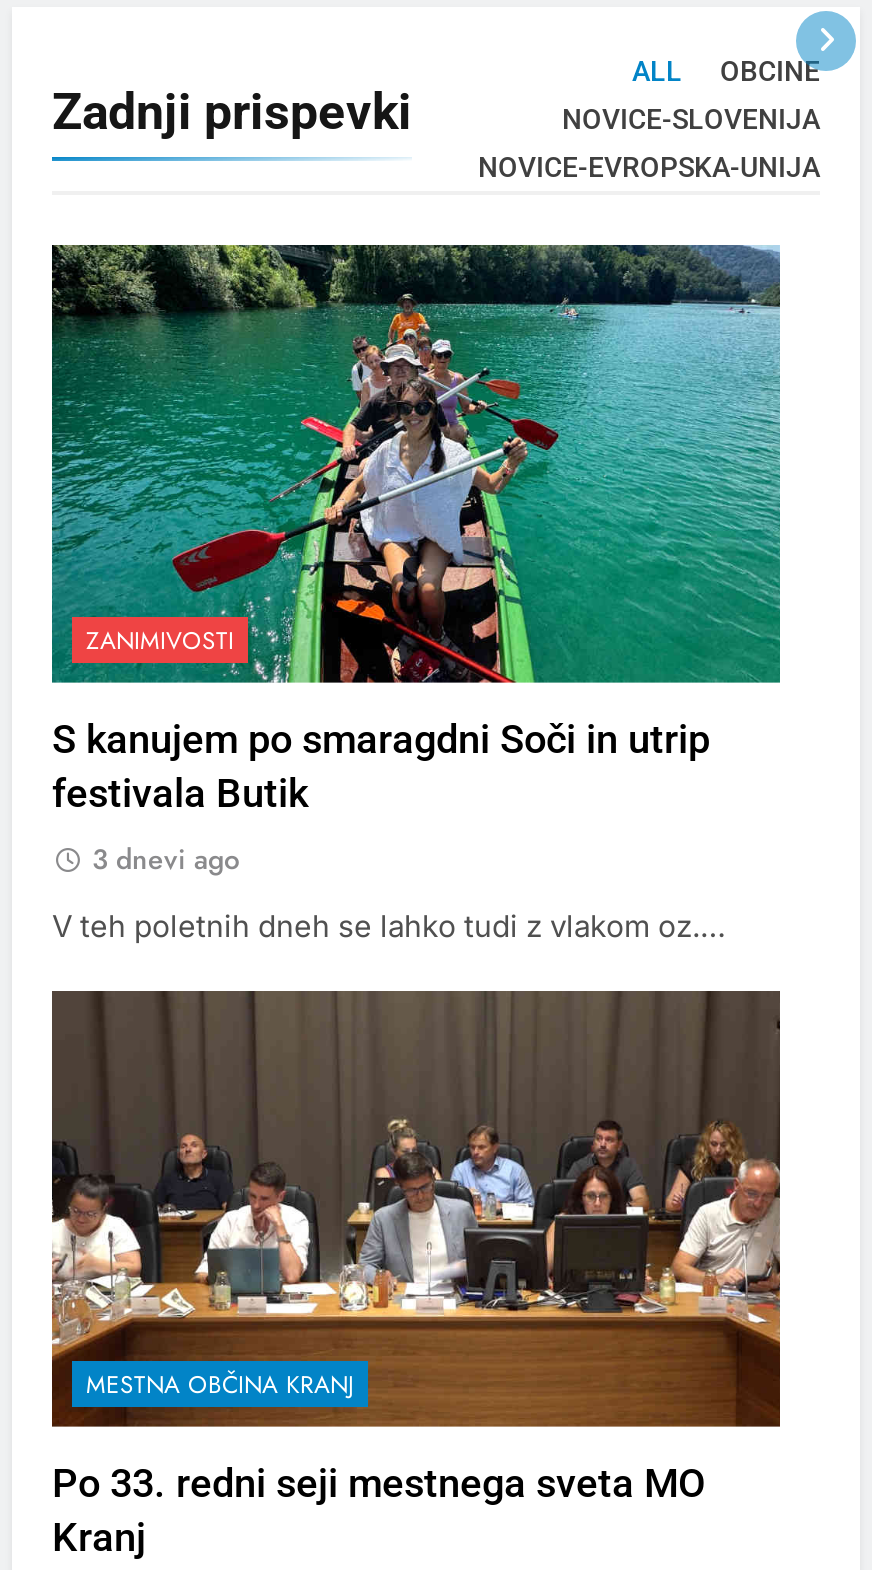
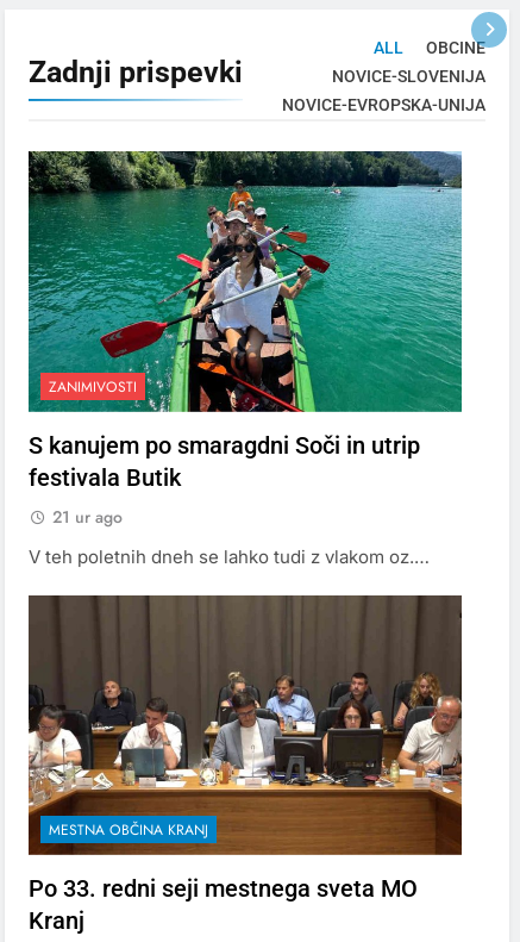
[92,838,240,878] 3 dnevi ago -> [52,504,123,528] 21 ur ago

